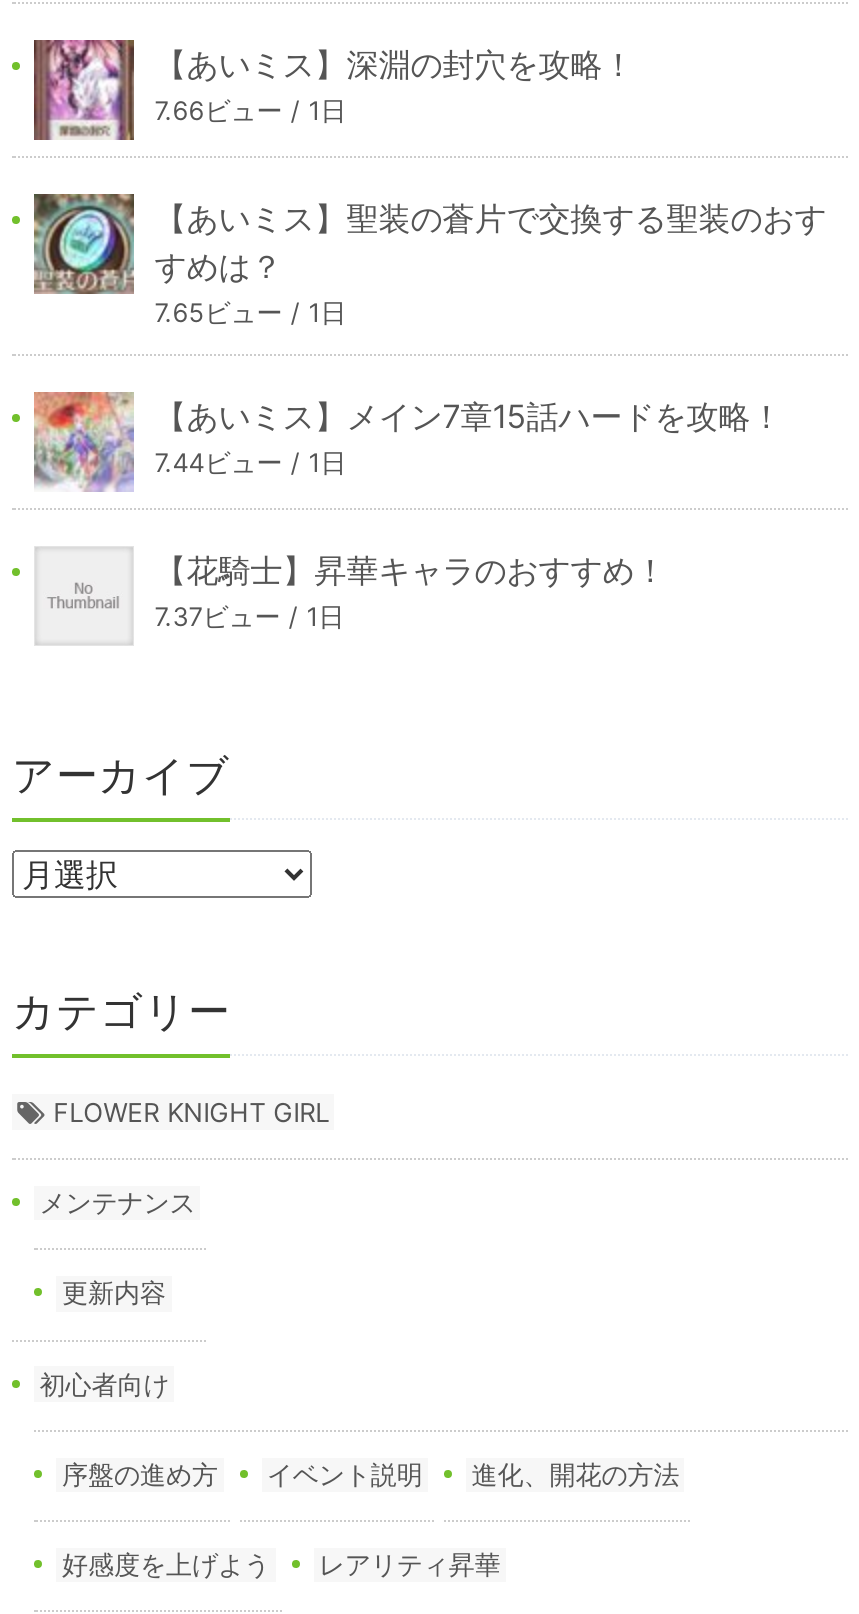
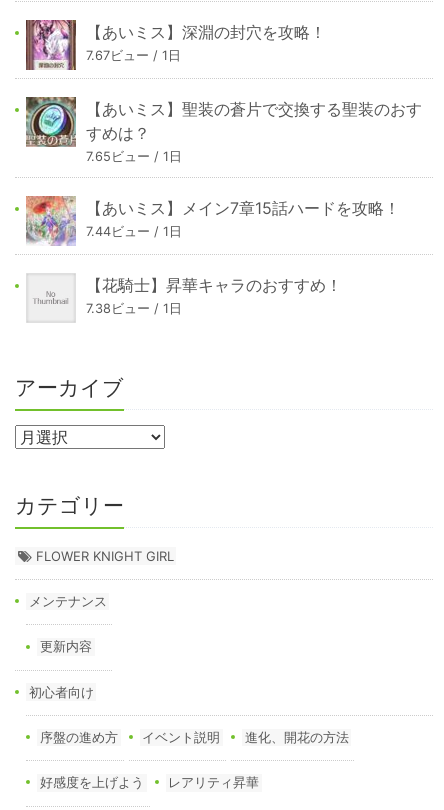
[154,96,346,126] 7.66ビュー / 1日 -> [86,48,181,63] 7.67ビュー / 1日
[154,602,344,632] 7.37ビュー / 1日 -> [86,301,182,316] 7.38ビュー / 1日

